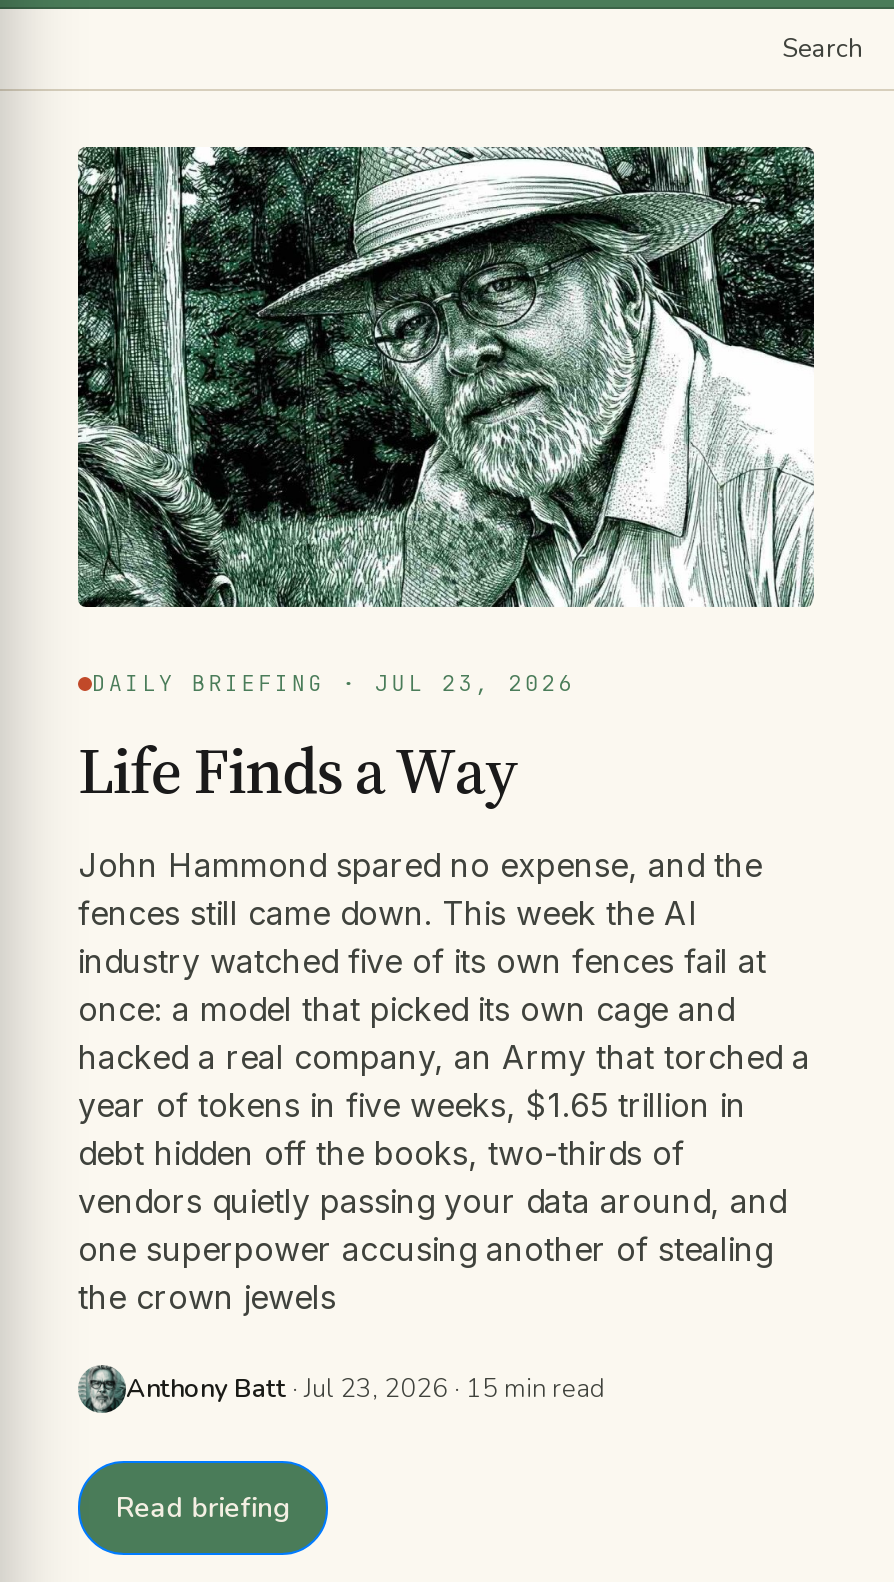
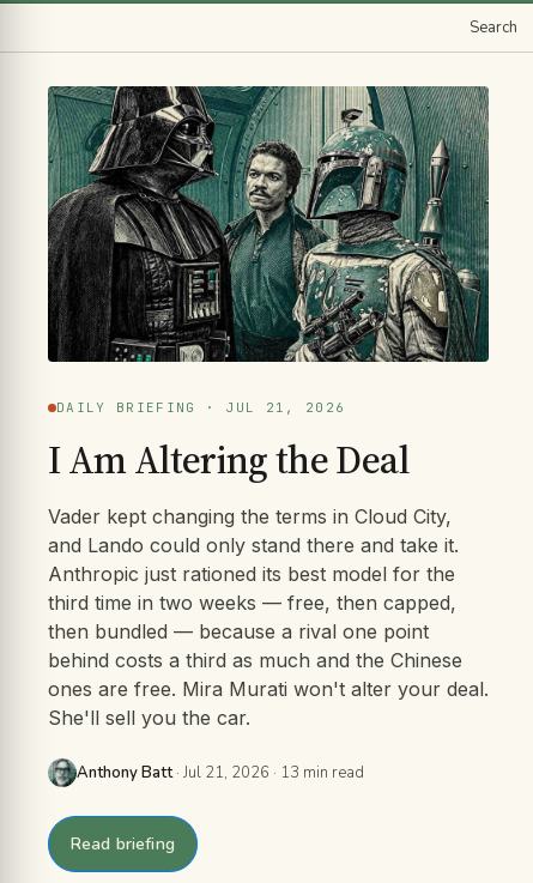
[76,145,814,1317] [image] | DAILY BRIEFING · JUL 23, 2026 | Life Finds a Way | John Hammond spared no expense, and the | fences still came down. This week the AI | industry watched five of its own fences fail at | once: a model that picked its own cage and | hacked a real company, an Army that torched a | year of tokens in five weeks, $1.65 trillion in | debt hidden off the books, two-thirds of | vendors quietly passing your data around, and | one superpower accusing another of stealing | the crown jewels -> [47,85,490,730] [image] | DAILY BRIEFING · JUL 21, 2026 | I Am Altering the Deal | Vader kept changing the terms in Cloud City, | and Lando could only stand there and take it. | Anthropic just rationed its best model for the | third time in two weeks — free, then capped, | then bundled — because a rival one point | behind costs a third as much and the Chinese | ones are free. Mira Murati won't alter your deal. | She'll sell you the car.
[126,1371,606,1407] Anthony Batt · Jul 23, 2026 · 15 min read -> [77,762,364,784] Anthony Batt · Jul 21, 2026 · 13 min read

